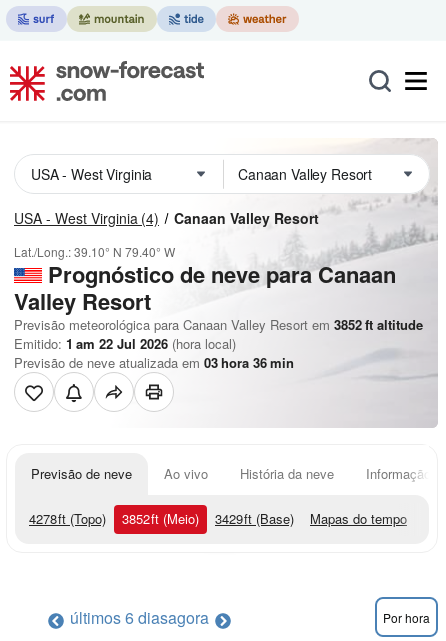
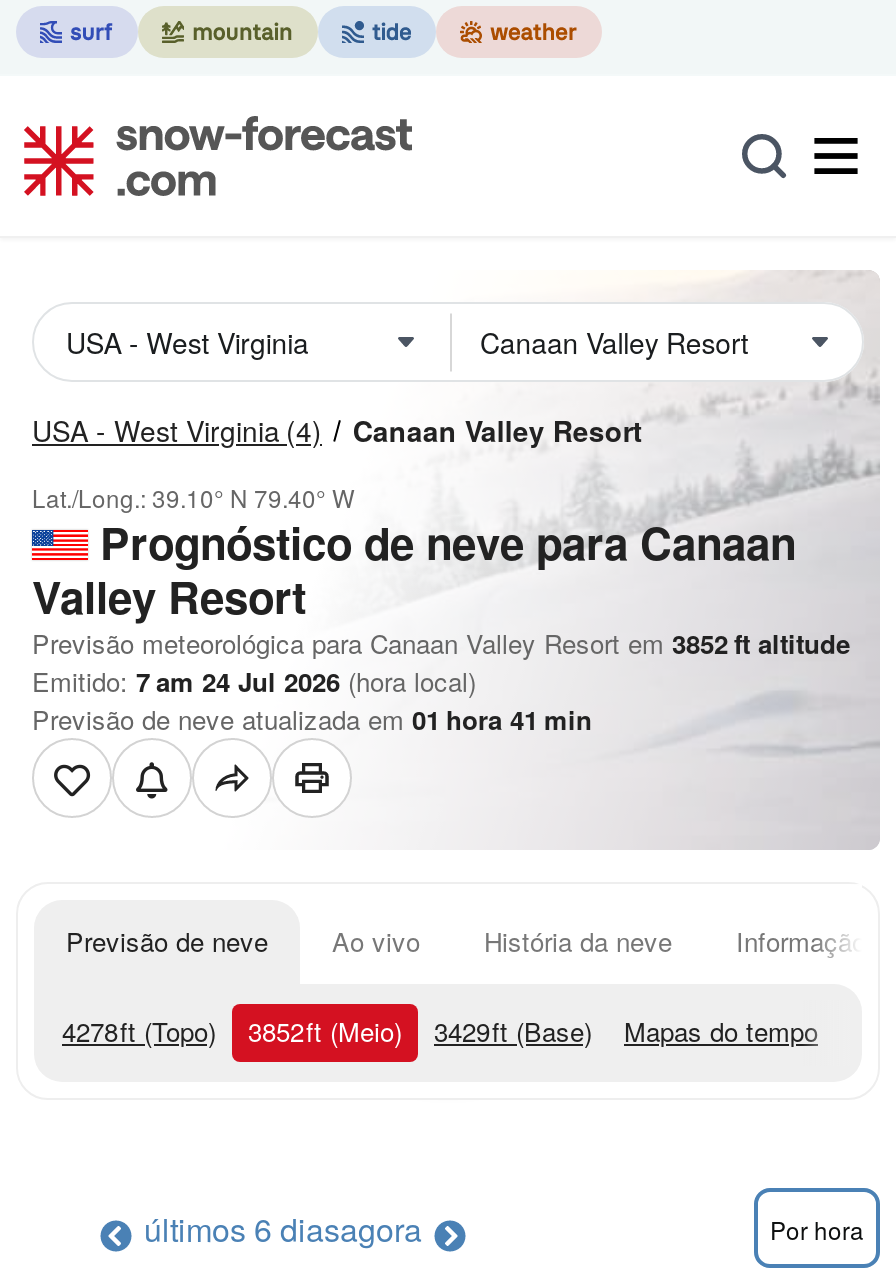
[14,334,236,353] Emitido: 1 am 22 Jul 2026 (hora local) -> [32,662,476,700] Emitido: 7 am 24 Jul 2026 (hora local)
[14,353,294,372] Previsão de neve atualizada em 03 hora 36 min -> [32,700,592,738] Previsão de neve atualizada em 01 hora 41 min

